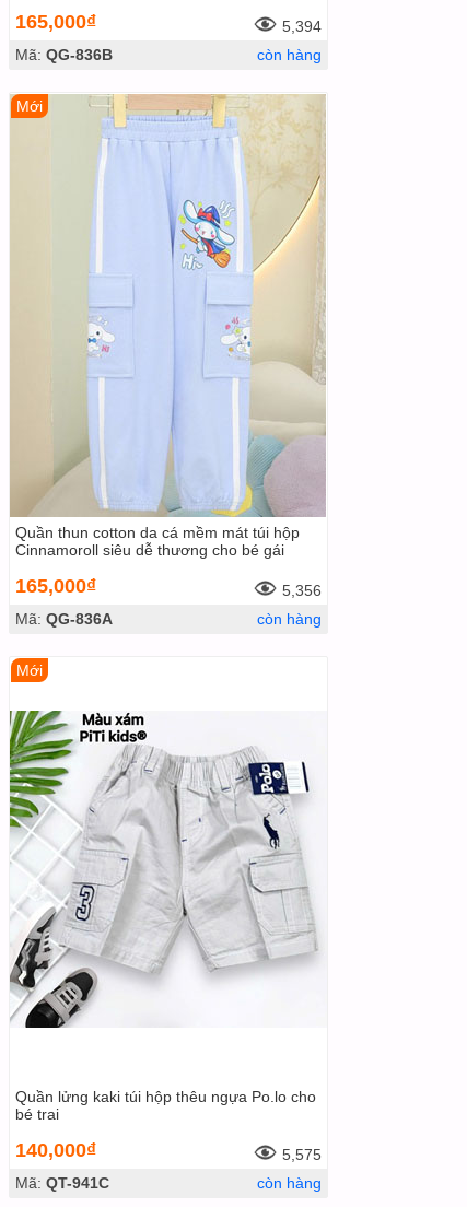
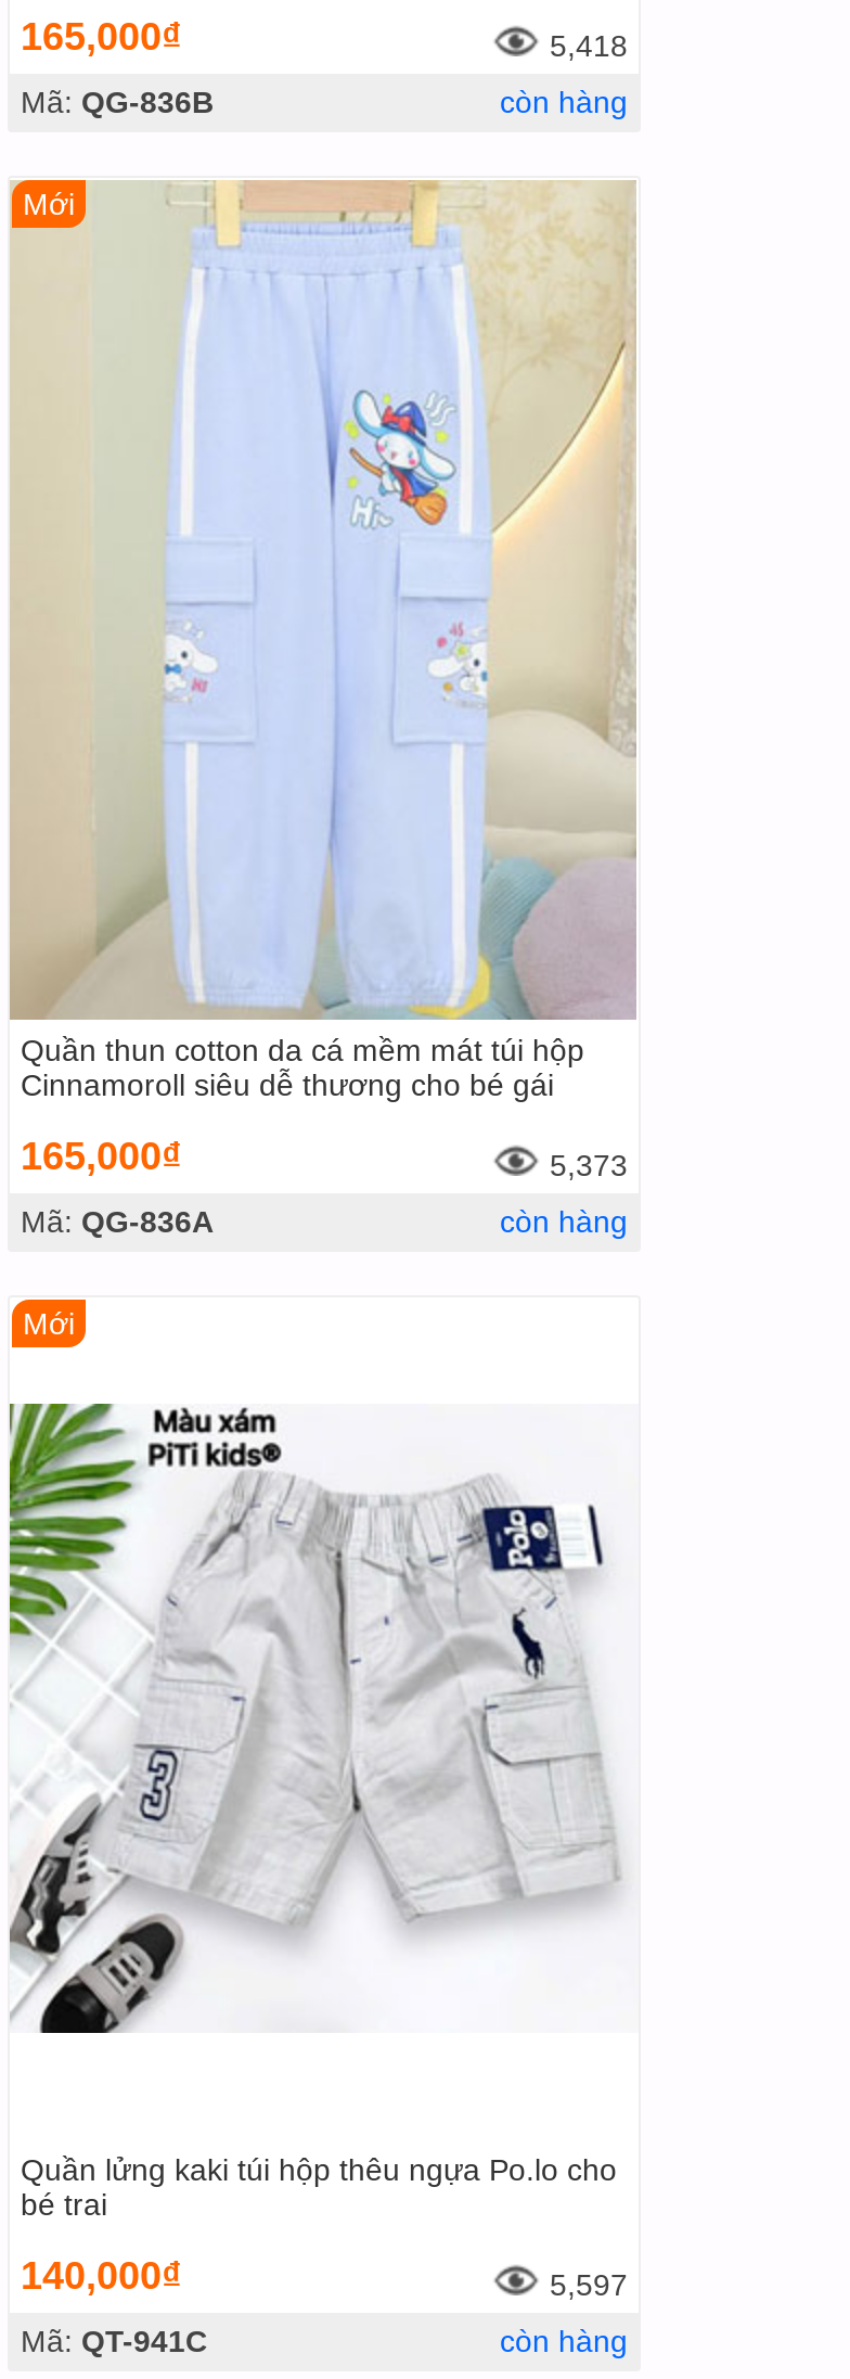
[278,17,322,35] 5,394 -> [541,28,628,63] 5,418
[278,582,322,599] 5,356 -> [541,1148,628,1182] 5,373
[278,1146,322,1163] 5,575 -> [541,2267,628,2302] 5,597

